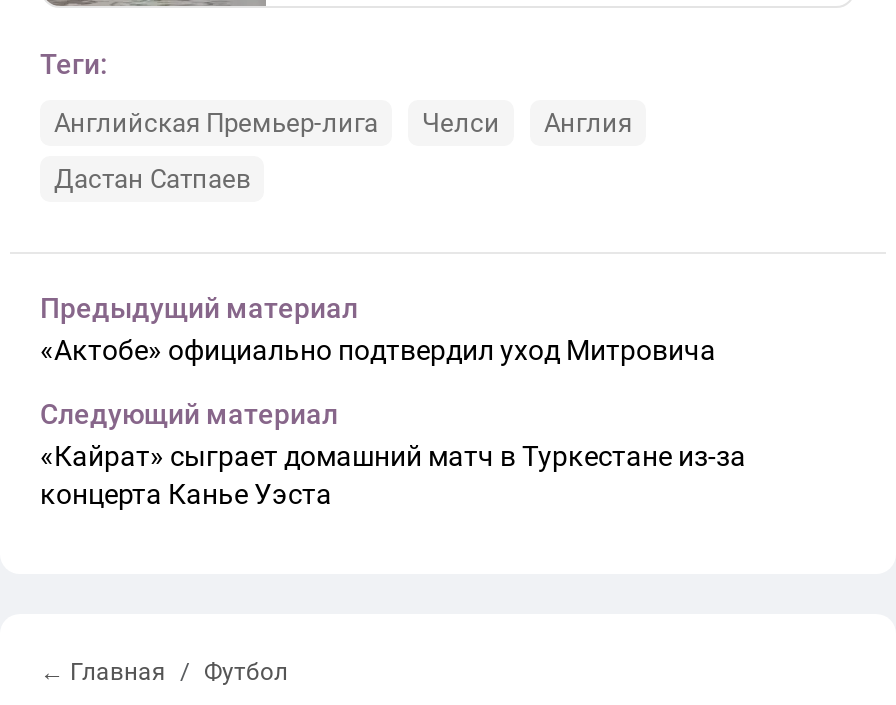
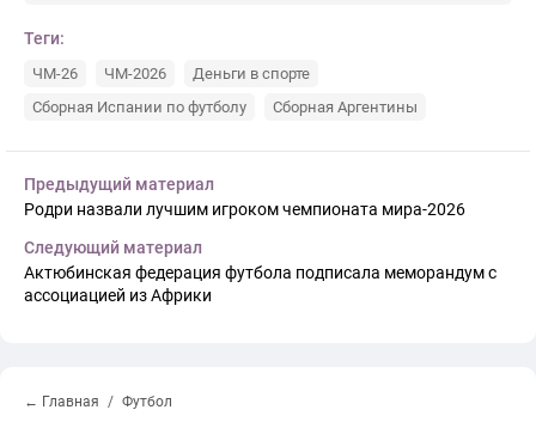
[54,109,632,139] Английская Премьер-лига | Челси | Англия -> [32,65,310,83] ЧМ-26 | ЧМ-2026 | Деньги в спорте
[54,165,250,195] Дастан Сатпаев -> [32,98,418,116] Сборная Испании по футболу | Сборная Аргентины
[40,335,716,367] «Актобе» официально подтвердил уход Митровича -> [24,200,465,219] Родри назвали лучшим игроком чемпионата мира-2026
[40,441,746,511] «Кайрат» сыграет домашний матч в Туркестане из-за | концерта Канье Уэста -> [24,263,497,305] Актюбинская федерация футбола подписала меморандум с | ассоциацией из Африки

